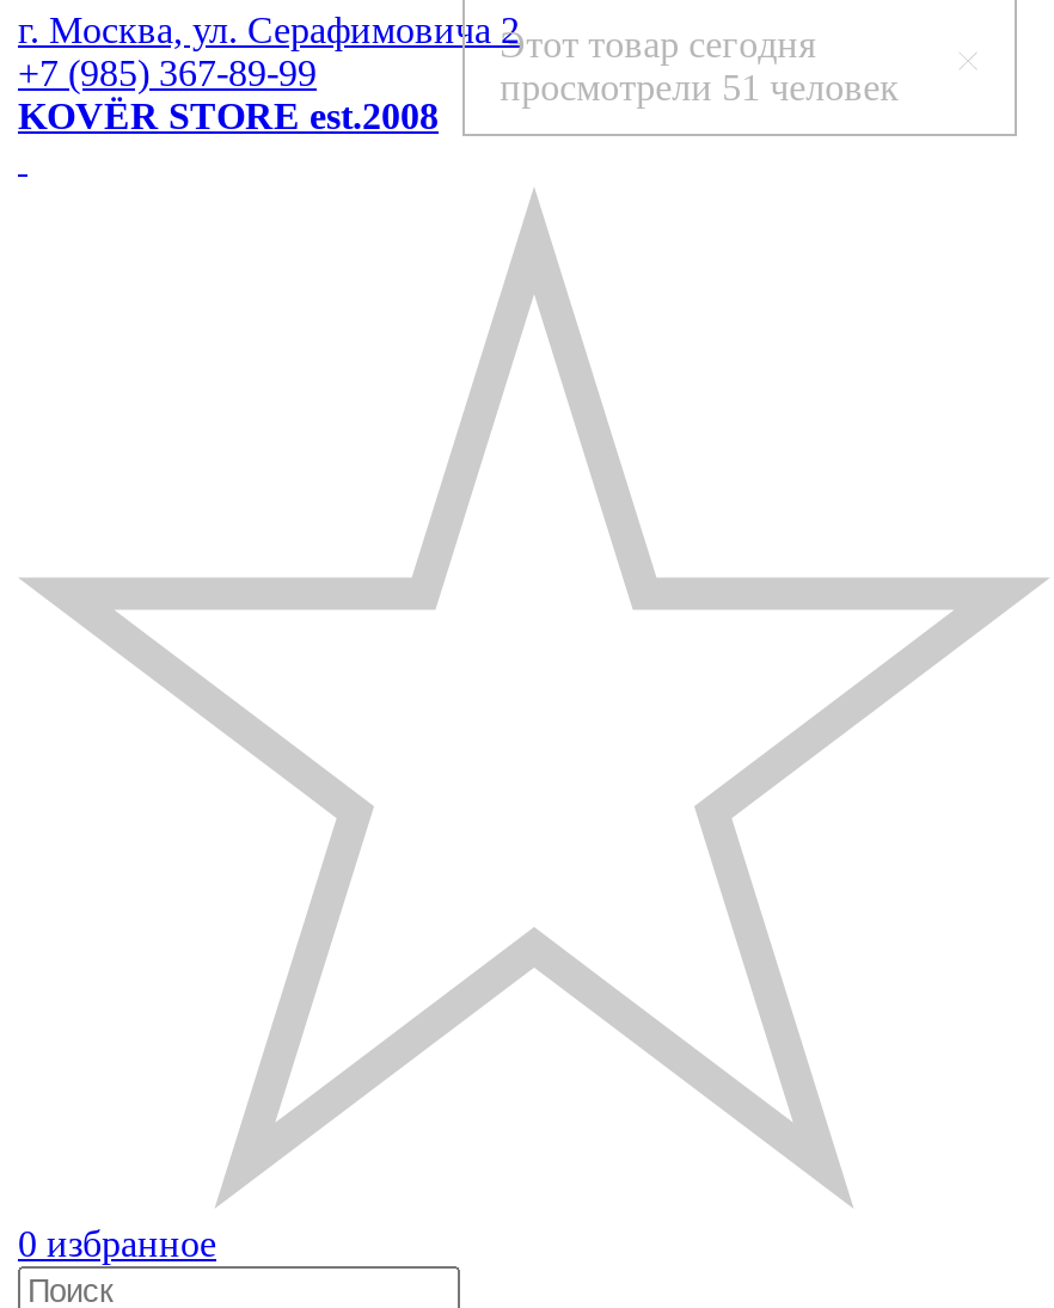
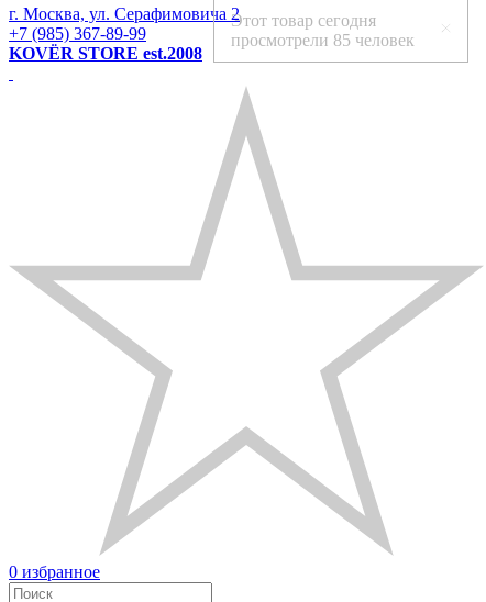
[500,67,899,108] просмотрели 51 человек -> [230,31,414,49] просмотрели 85 человек

